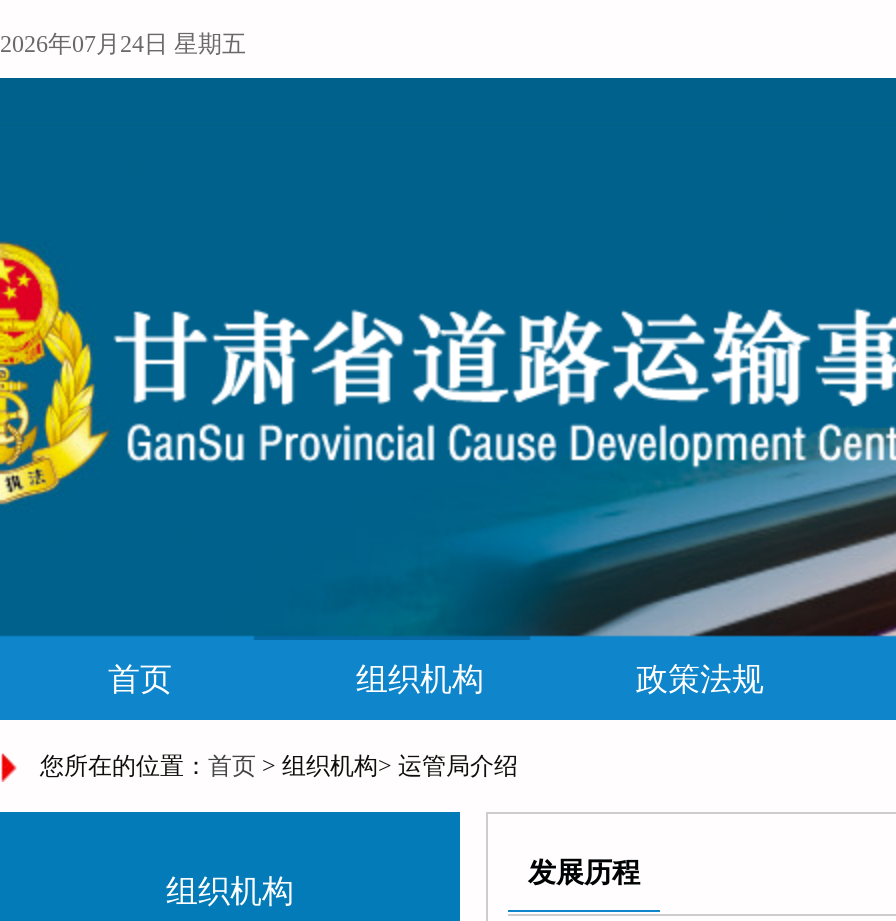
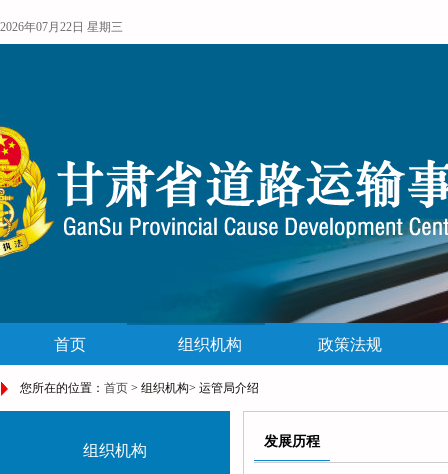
[0,30,246,58] 2026年07月24日 星期五 -> [0,20,123,34] 2026年07月22日 星期三

